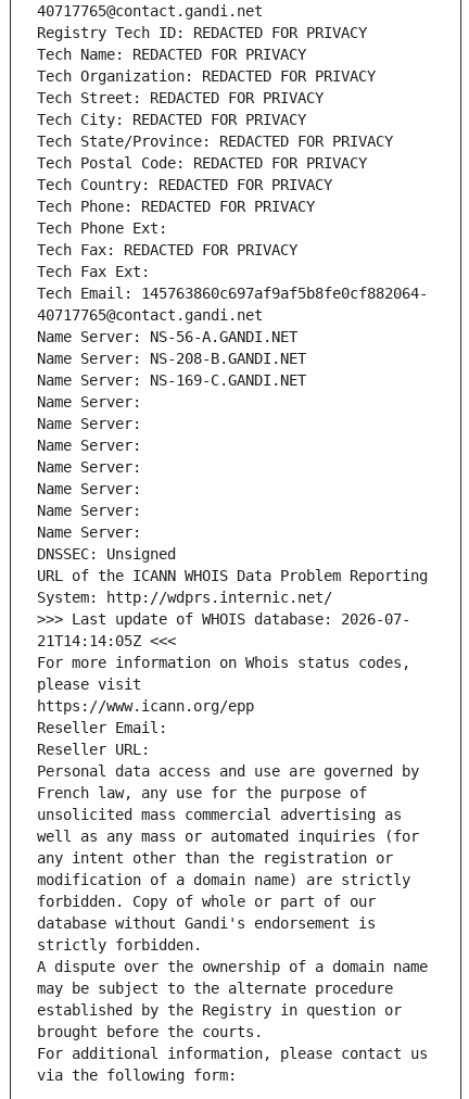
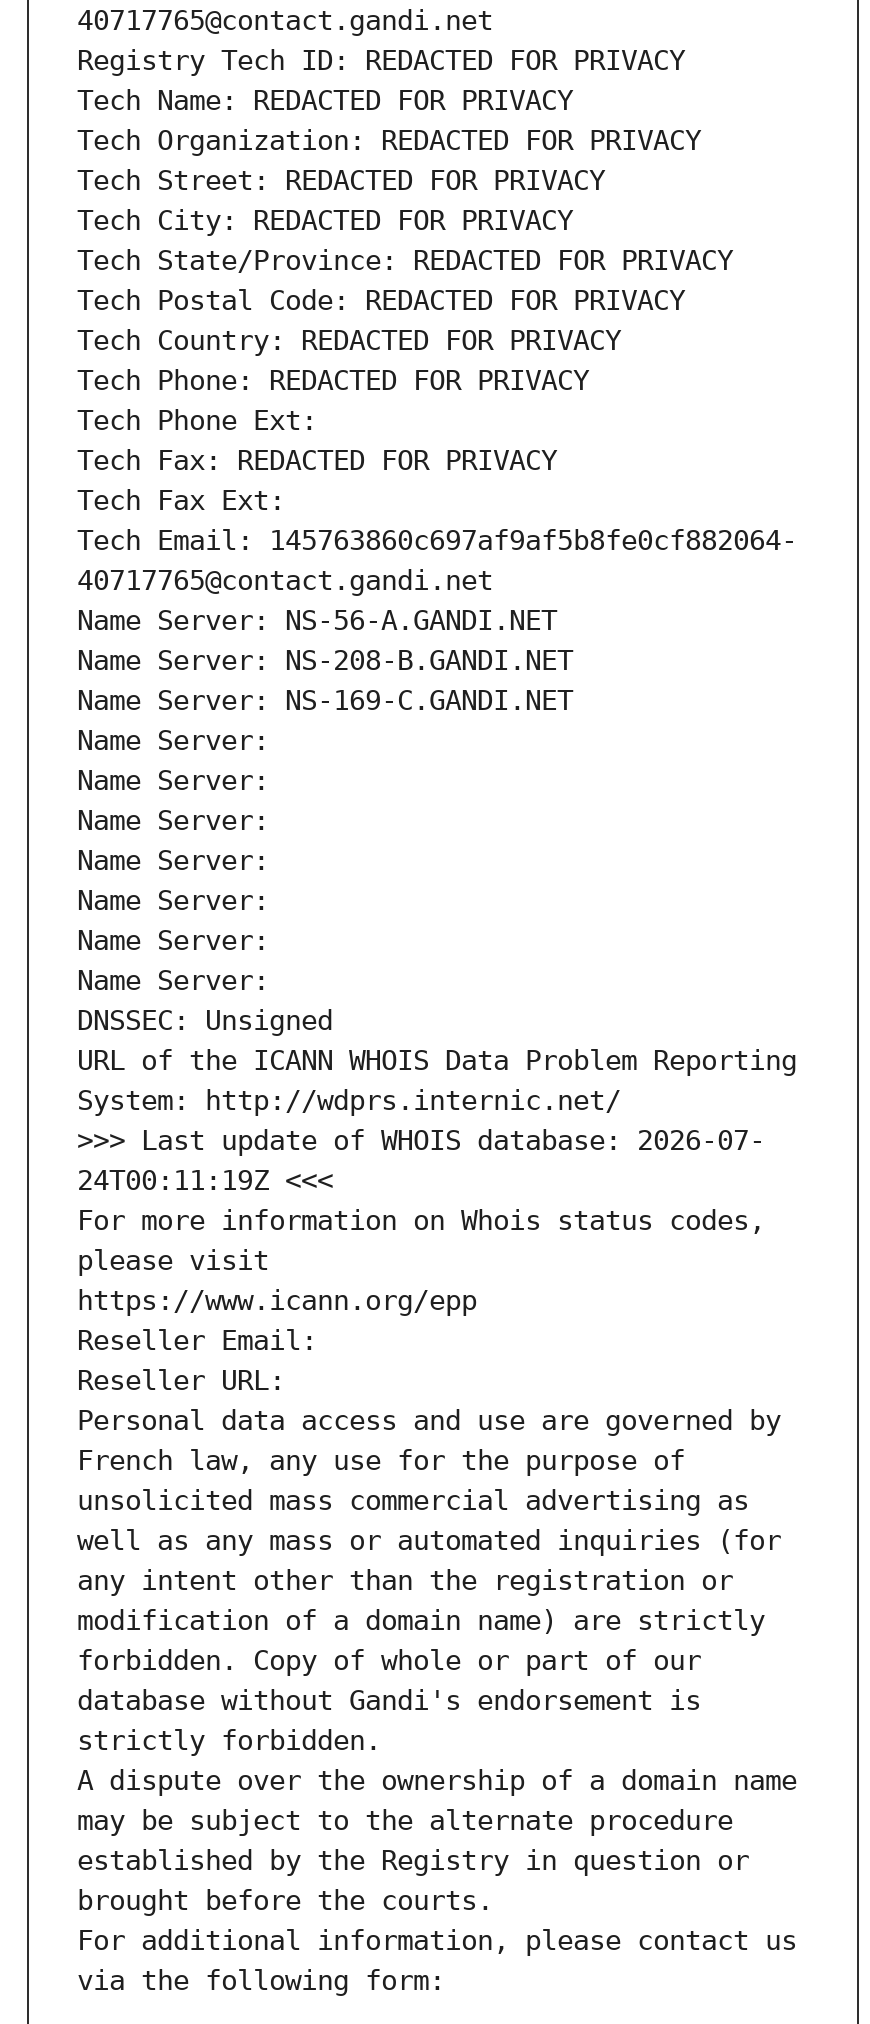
[37,632,176,650] 21T14:14:05Z <<< -> [77,1165,333,1197] 24T00:11:19Z <<<

